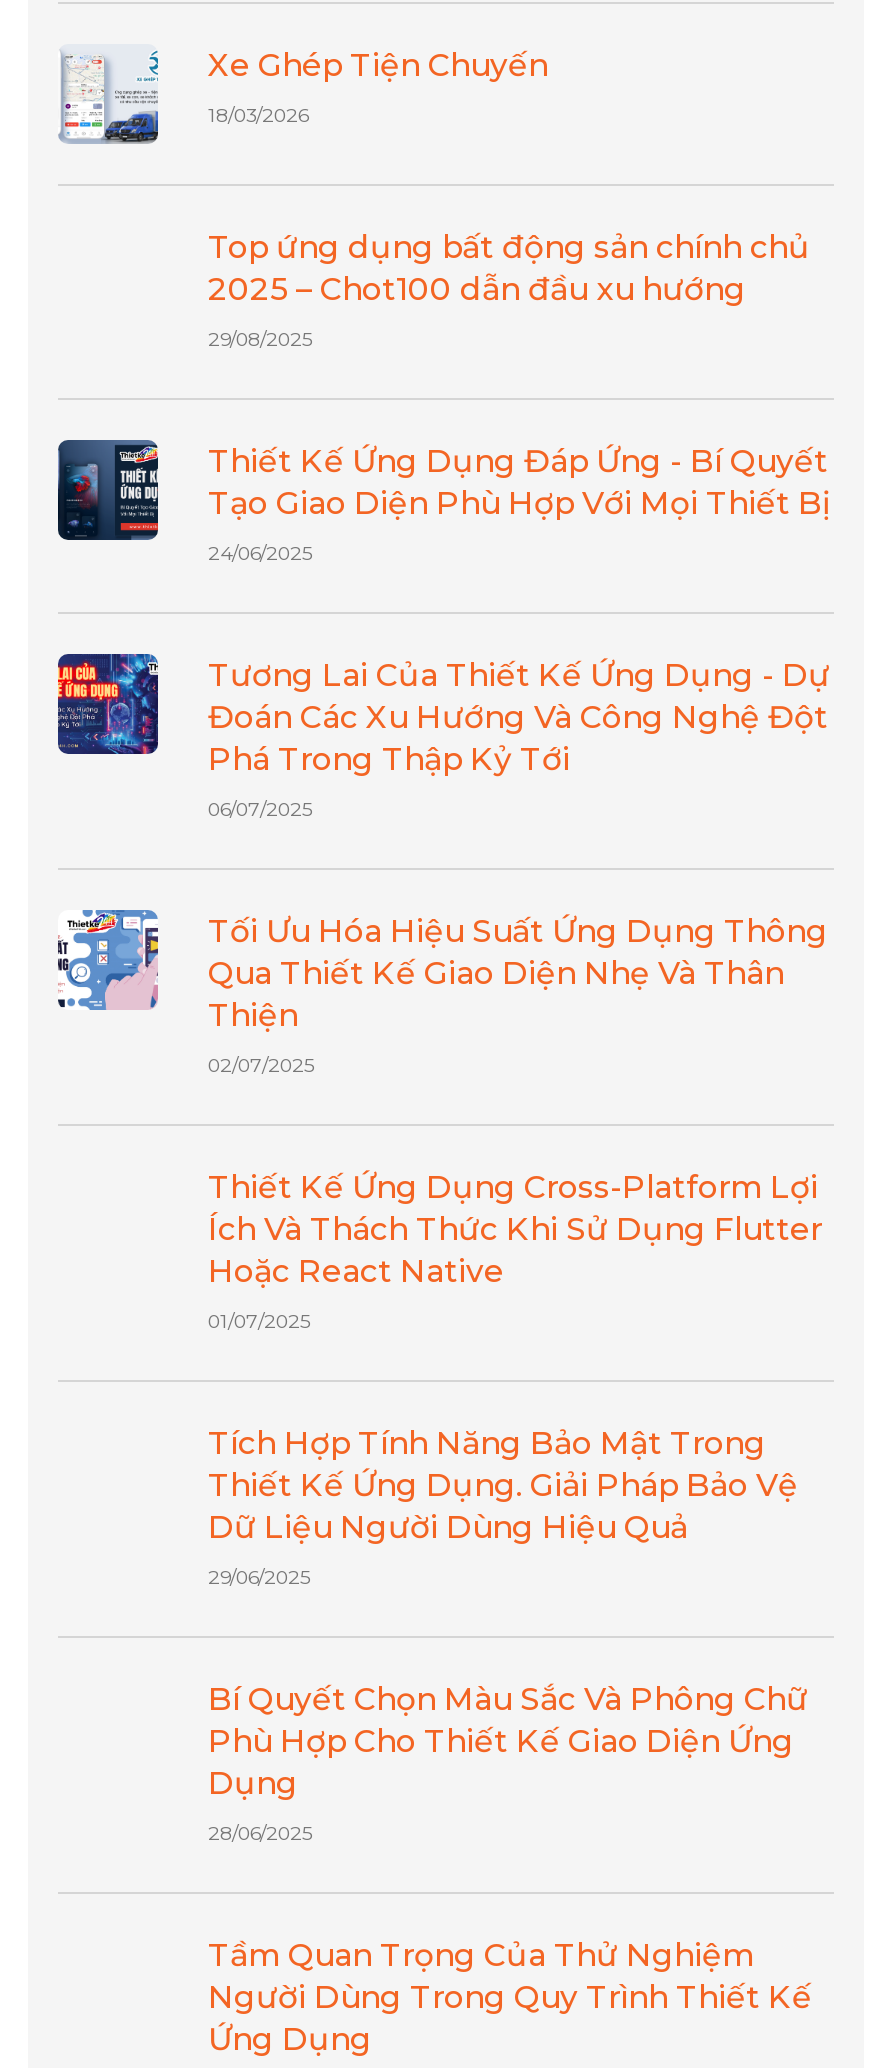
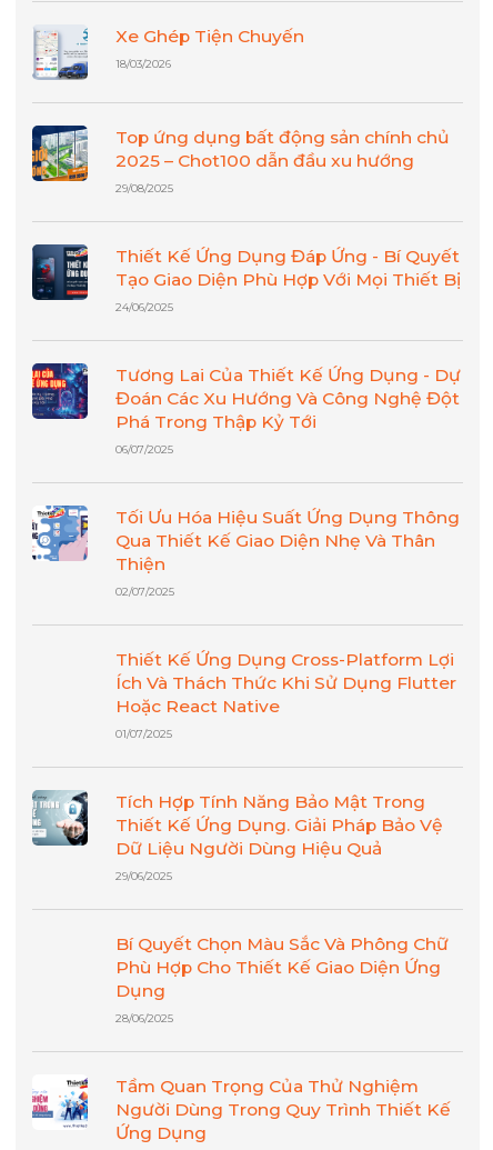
none -> [31,124,89,182] [image]
none -> [31,789,89,847] [image]
none -> [31,1078,89,1128] [image]

